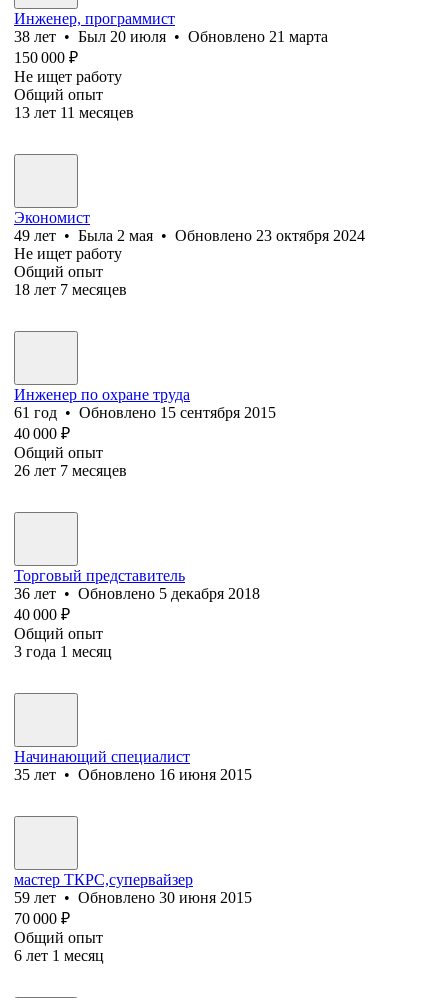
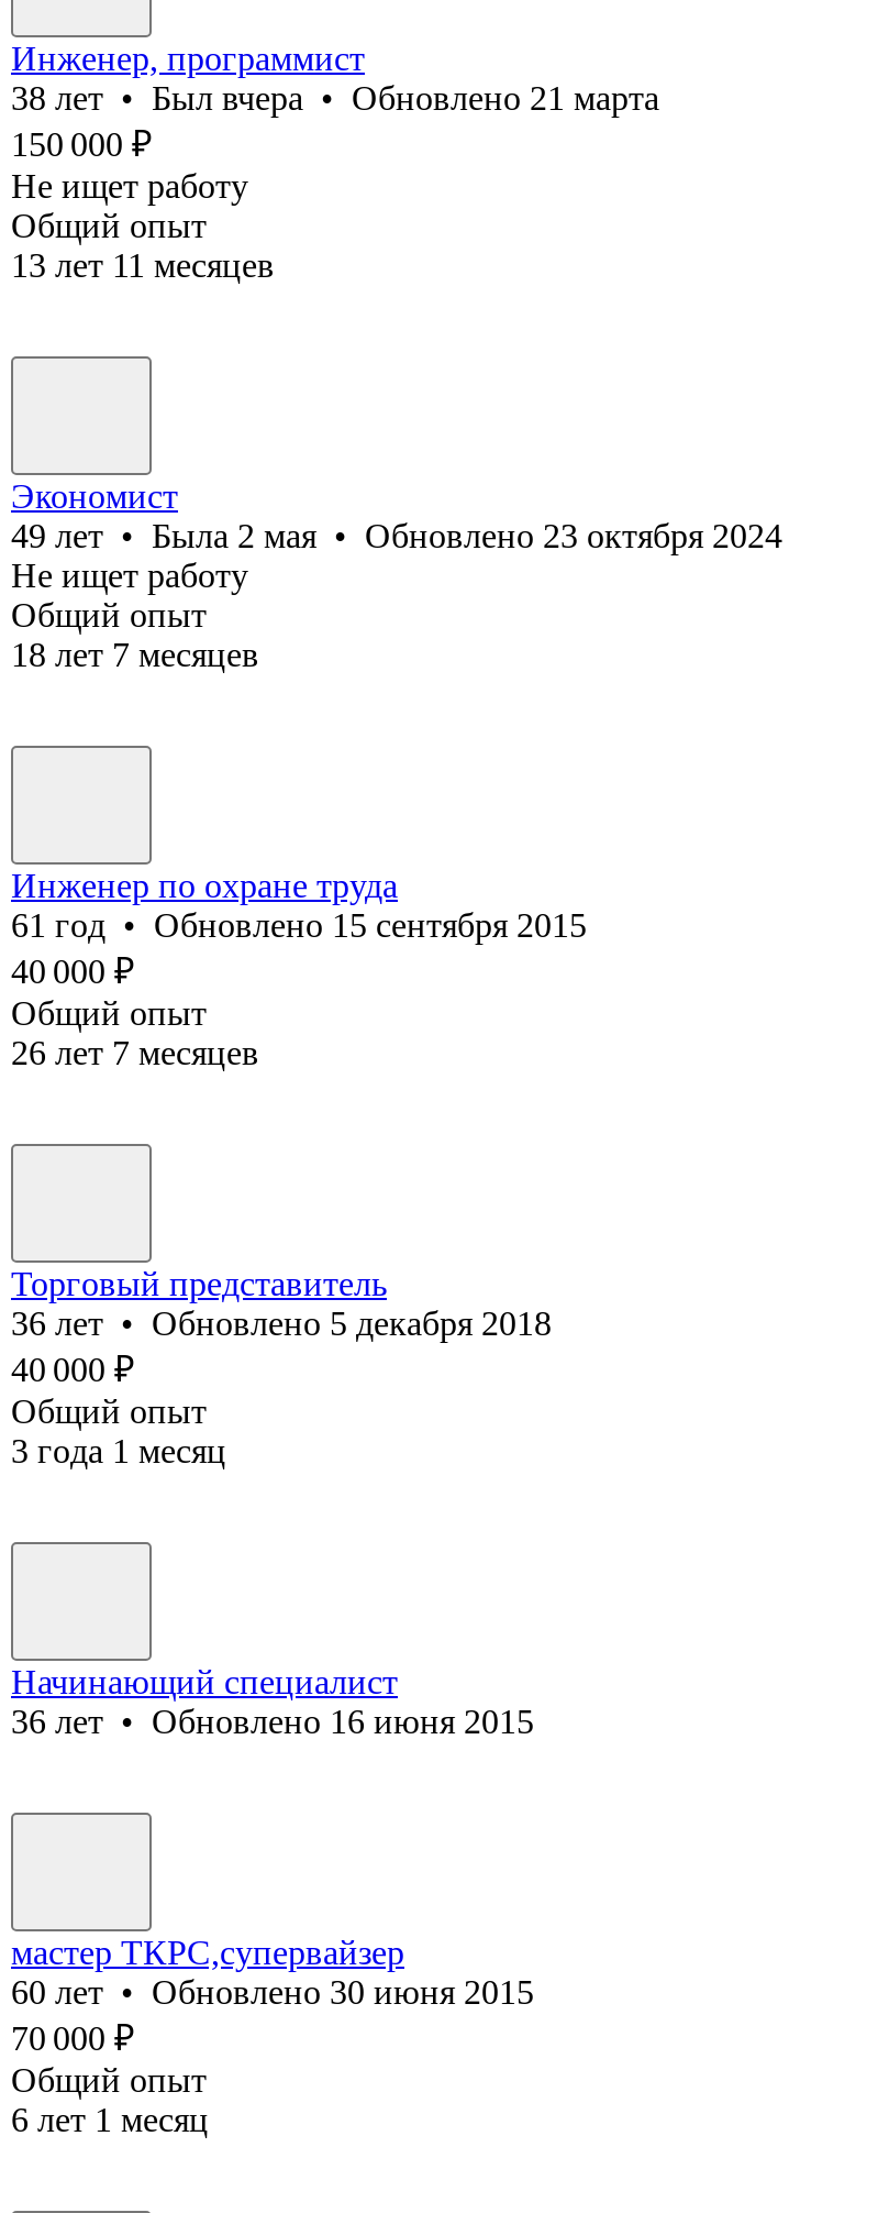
[14,28,328,45] 38 лет • Был 20 июля • Обновлено 21 марта -> [11,79,659,116] 38 лет • Был вчера • Обновлено 21 марта
[14,766,252,783] 35 лет • Обновлено 16 июня 2015 -> [11,1702,534,1740] 36 лет • Обновлено 16 июня 2015
[14,889,252,906] 59 лет • Обновлено 30 июня 2015 -> [11,1973,534,2010] 60 лет • Обновлено 30 июня 2015

